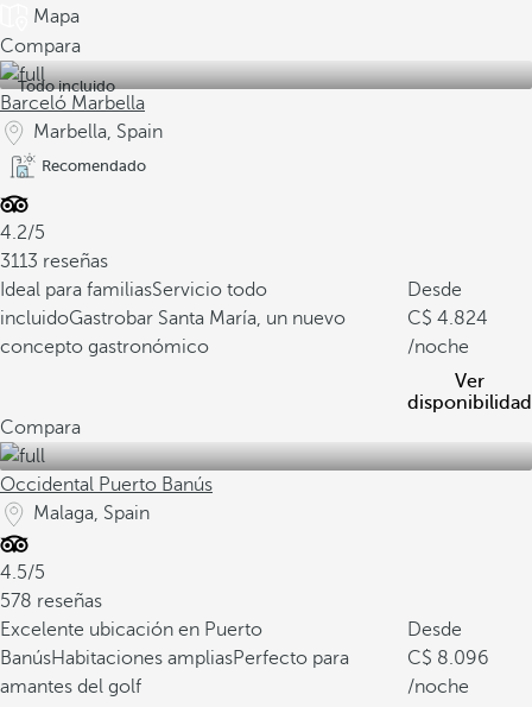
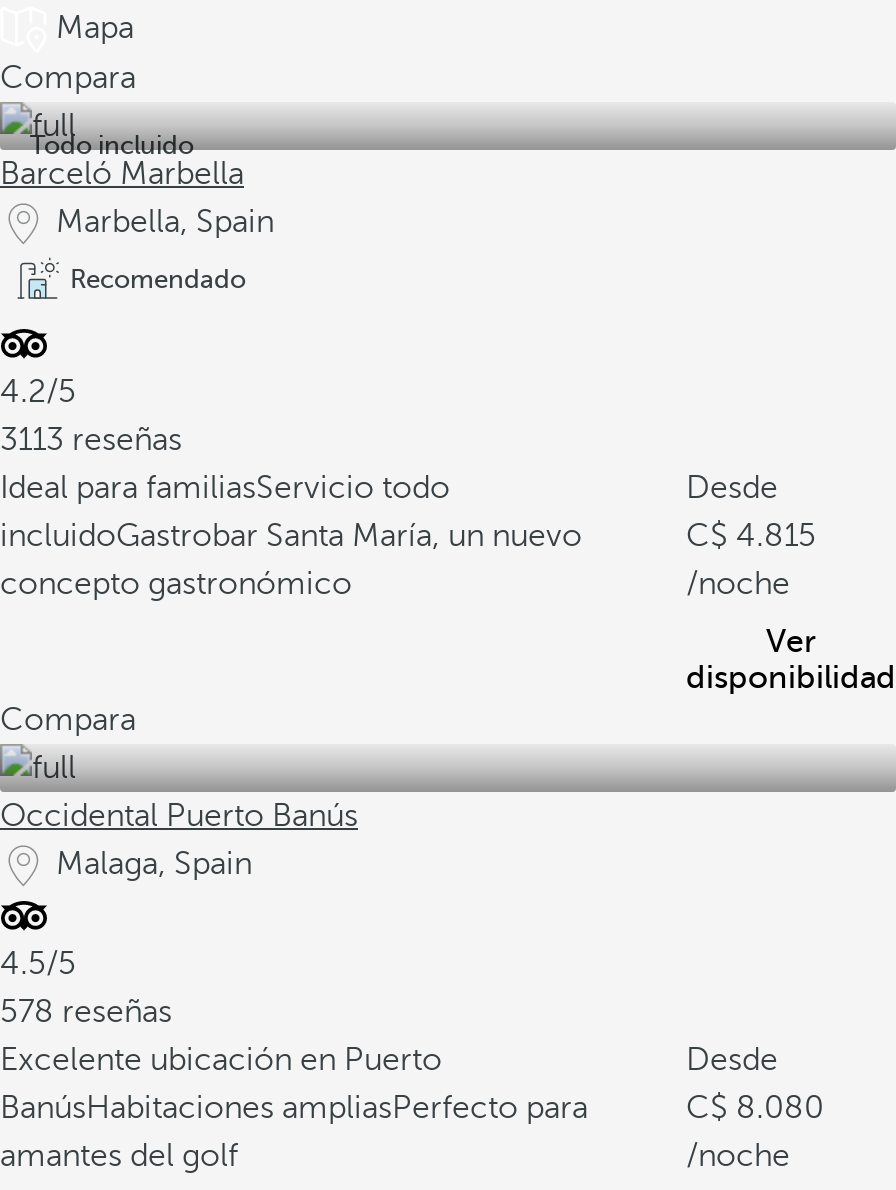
[437,308,488,329] 4.824 -> [736,518,816,554] 4.815
[437,648,489,669] 8.096 -> [736,1090,824,1126] 8.080

